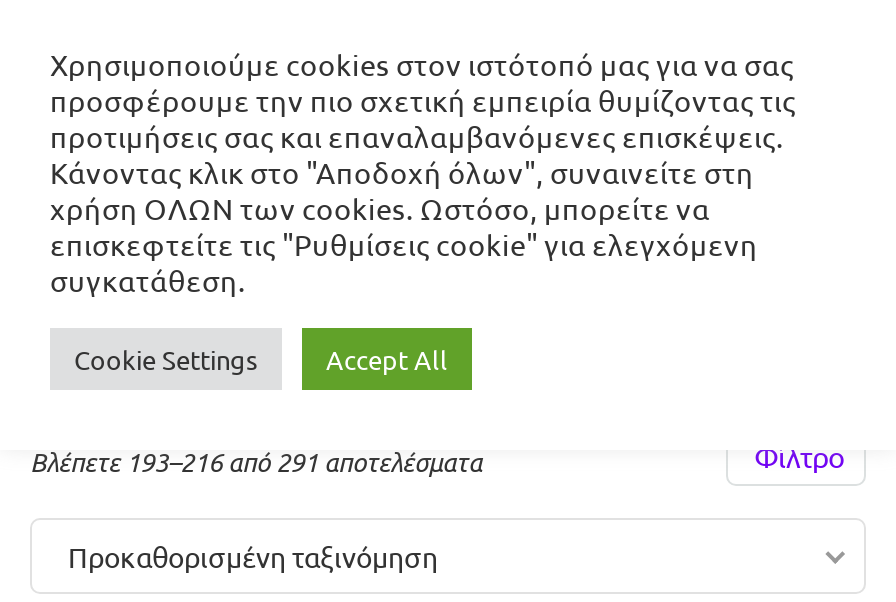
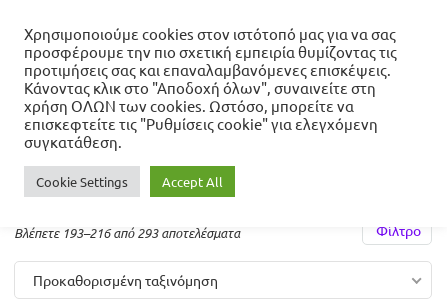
[30,444,482,480] Βλέπετε 193–216 από 291 αποτελέσματα -> [14,224,240,242] Βλέπετε 193–216 από 293 αποτελέσματα

